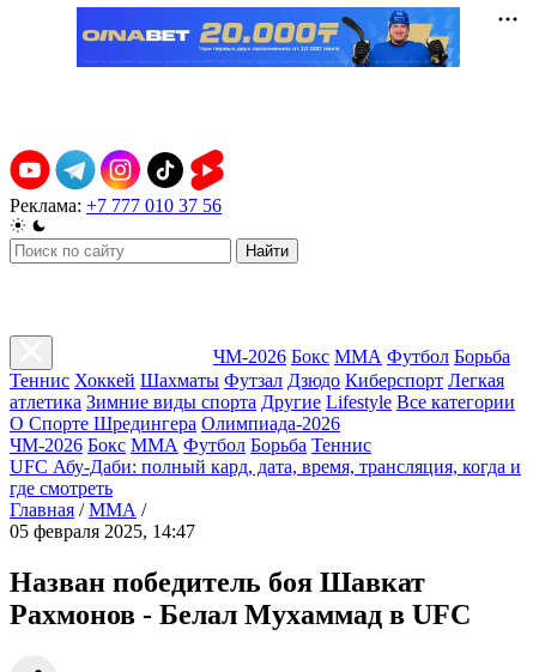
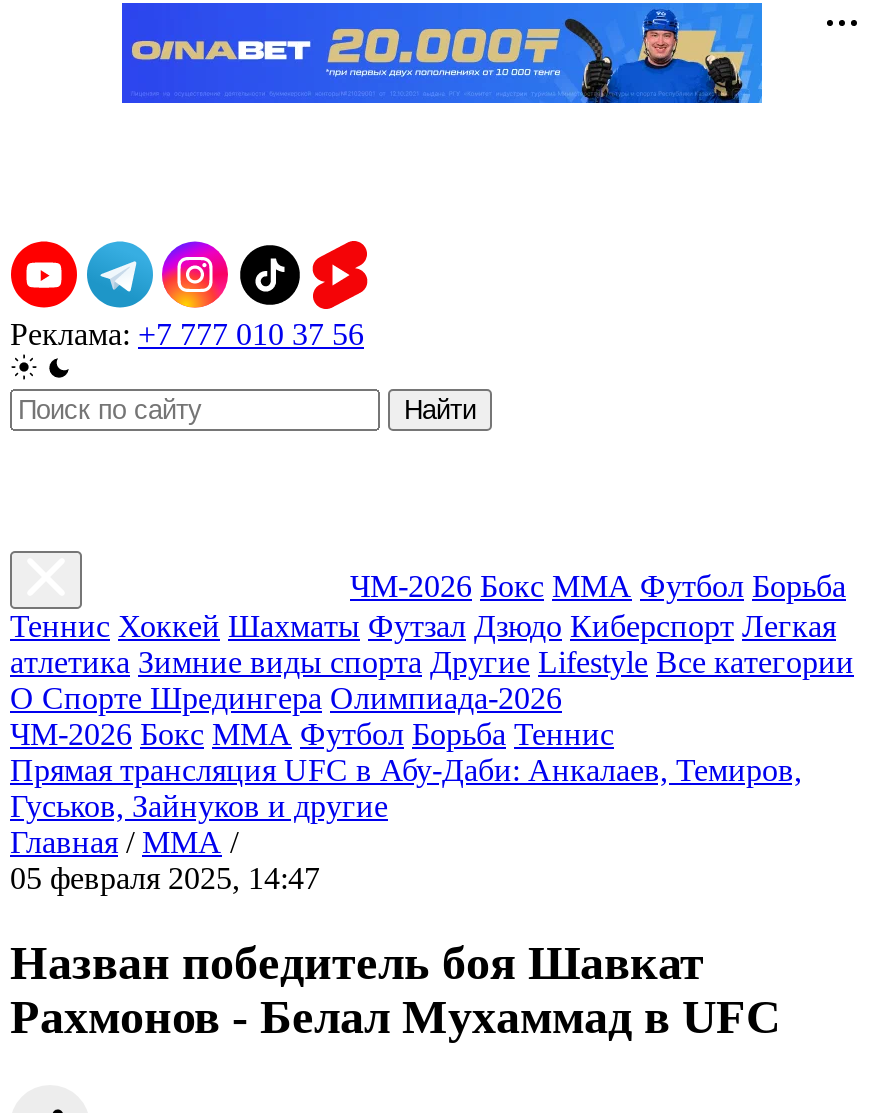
[10,456,521,498] UFC Абу-Даби: полный кард, дата, время, трансляция, когда и | где смотреть -> [10,753,802,823] Прямая трансляция UFC в Абу-Даби: Анкалаев, Темиров, | Гуськов, Зайнуков и другие

